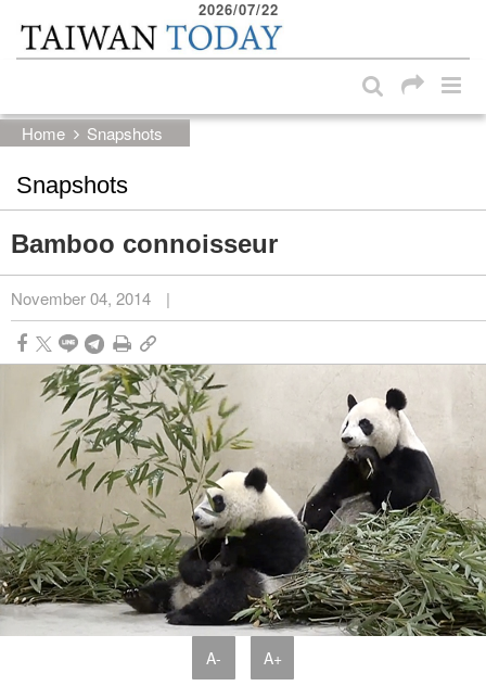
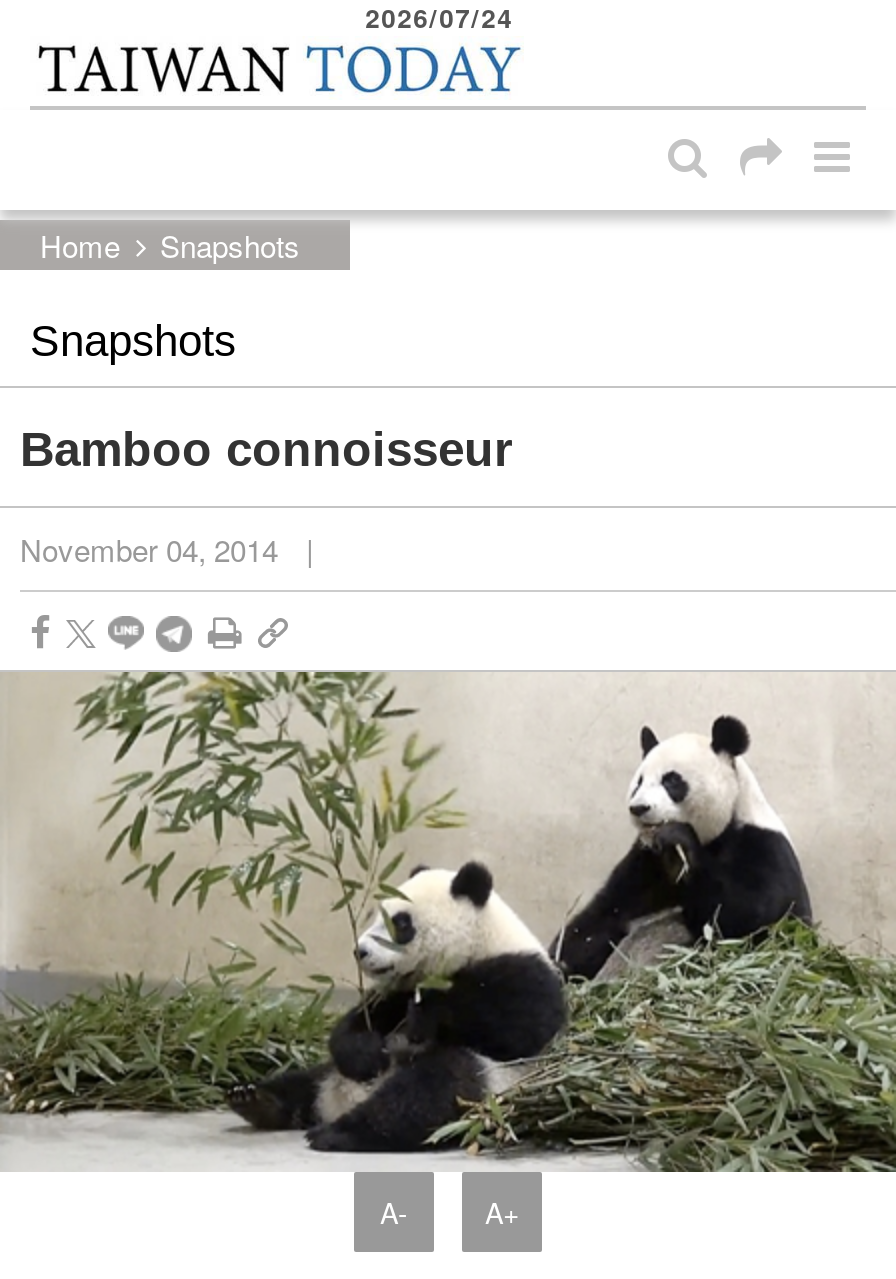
[198,0,278,20] 2026/07/22 -> [365,0,513,36] 2026/07/24

